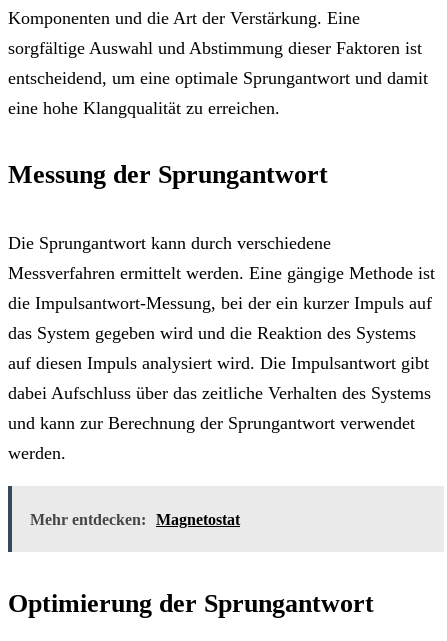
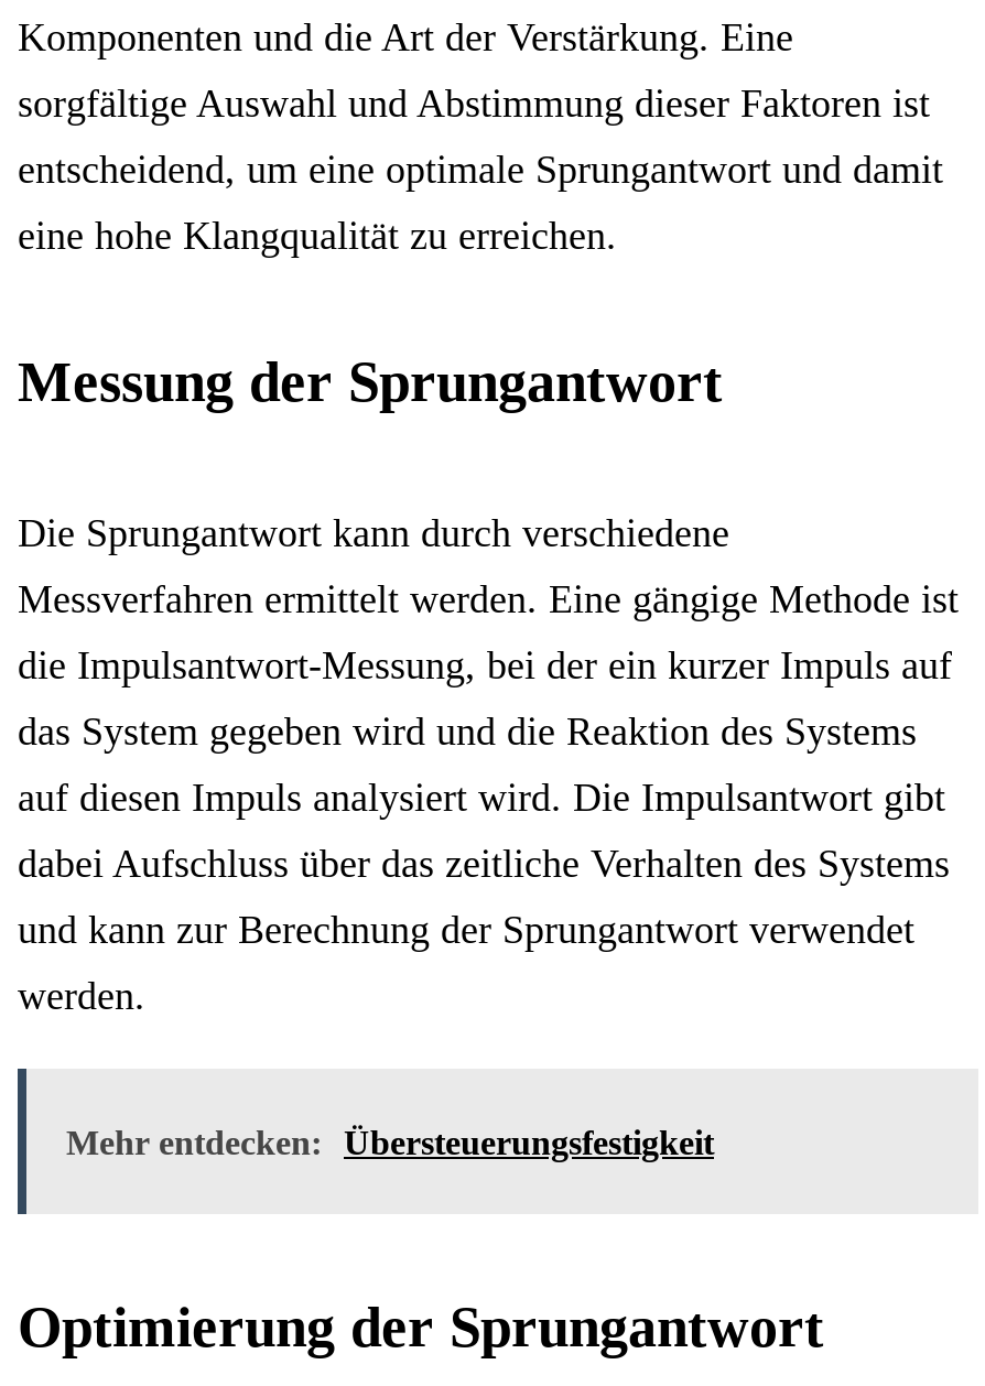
[30,511,240,528] Mehr entdecken: Magnetostat -> [66,1123,714,1161] Mehr entdecken: Übersteuerungsfestigkeit

